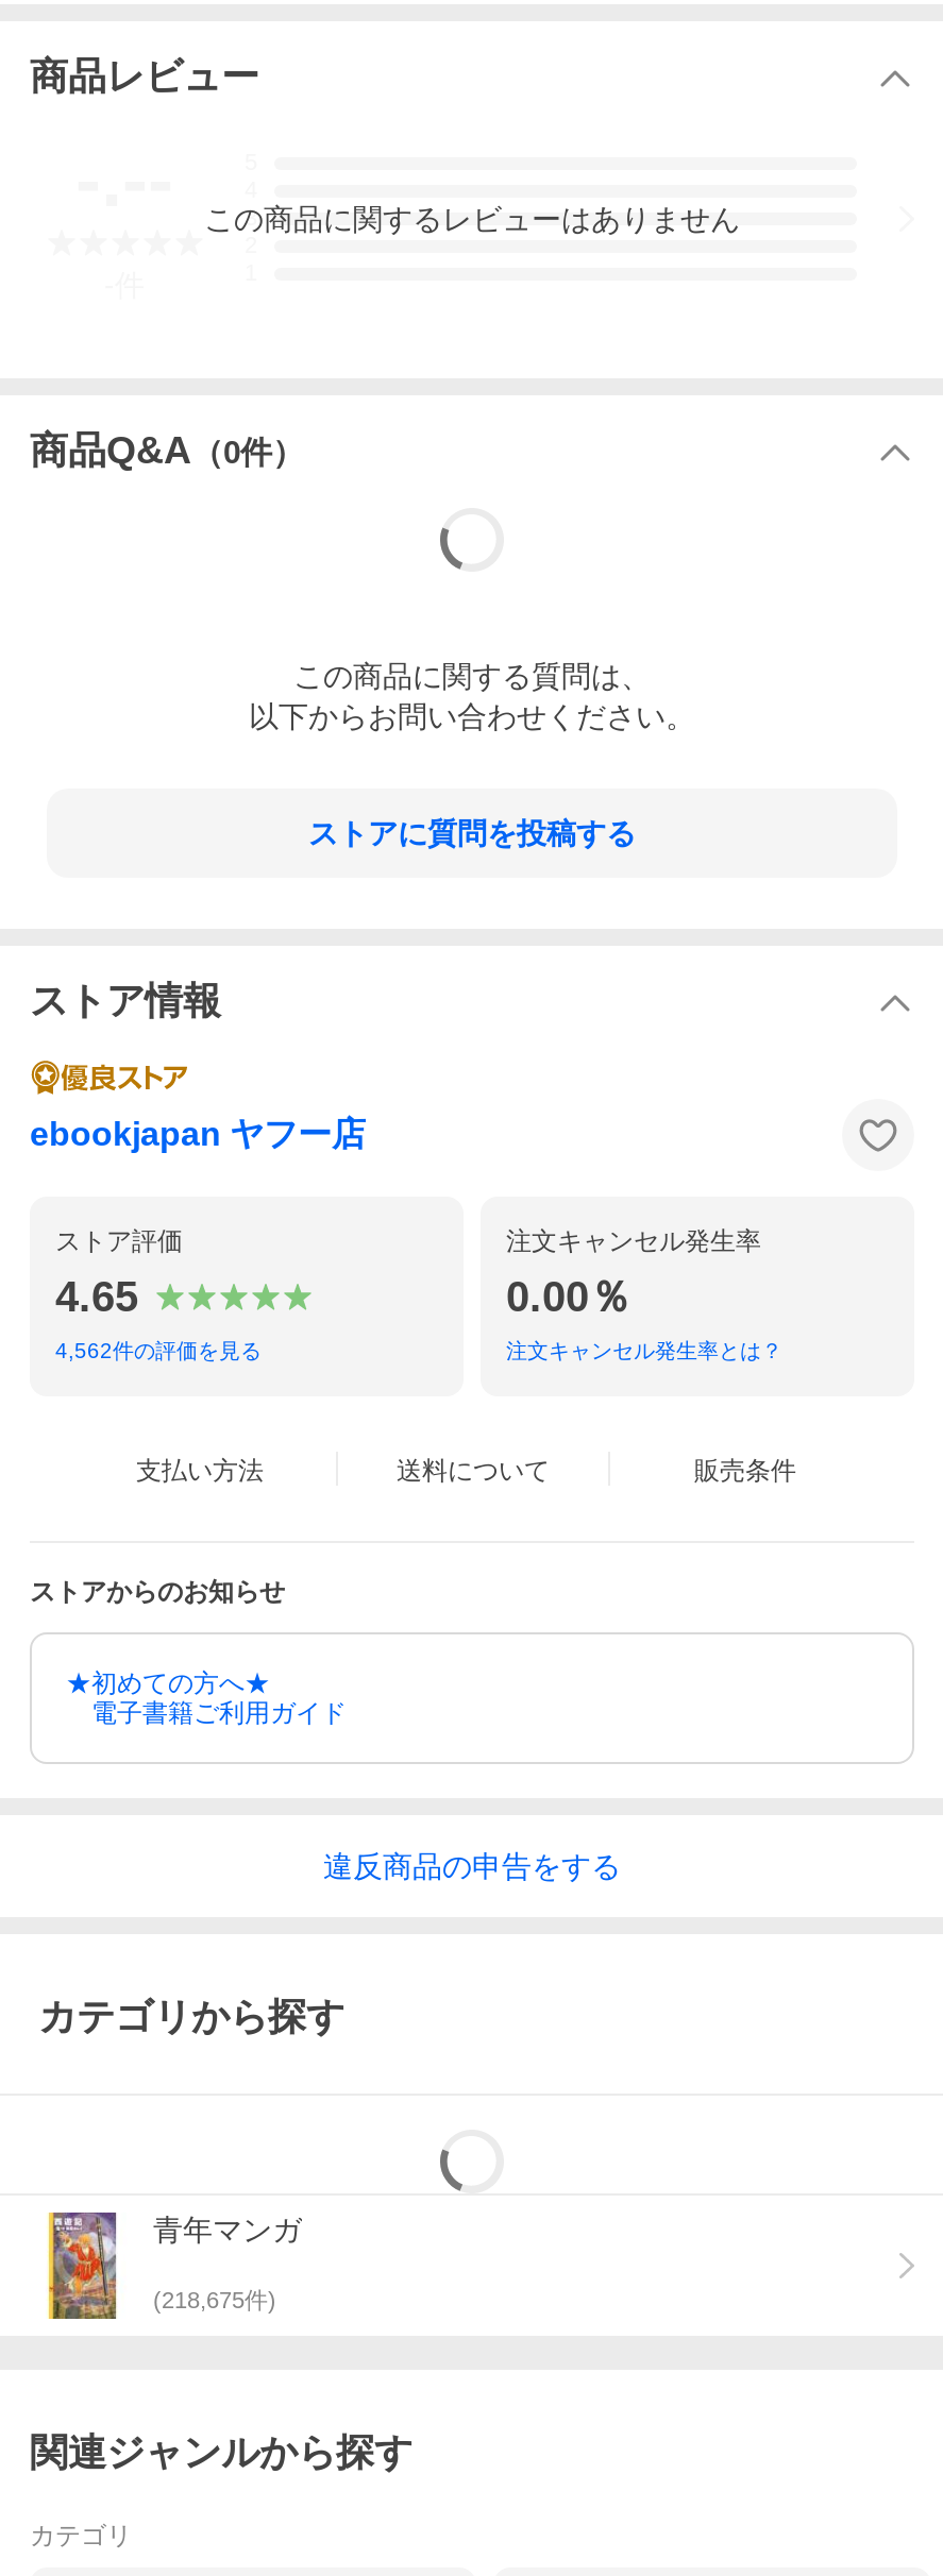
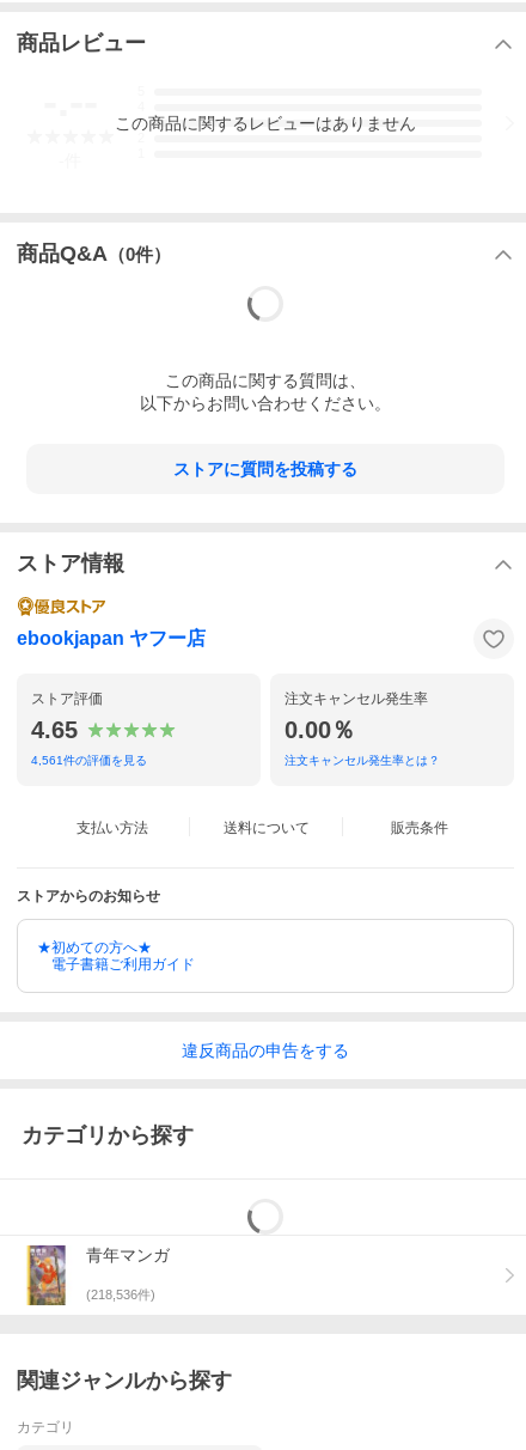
[55,1339,262,1362] 4,562件の評価を見る -> [31,754,147,767] 4,561件の評価を見る
[153,2287,276,2313] (218,675件) -> [86,1288,155,1302] (218,536件)

